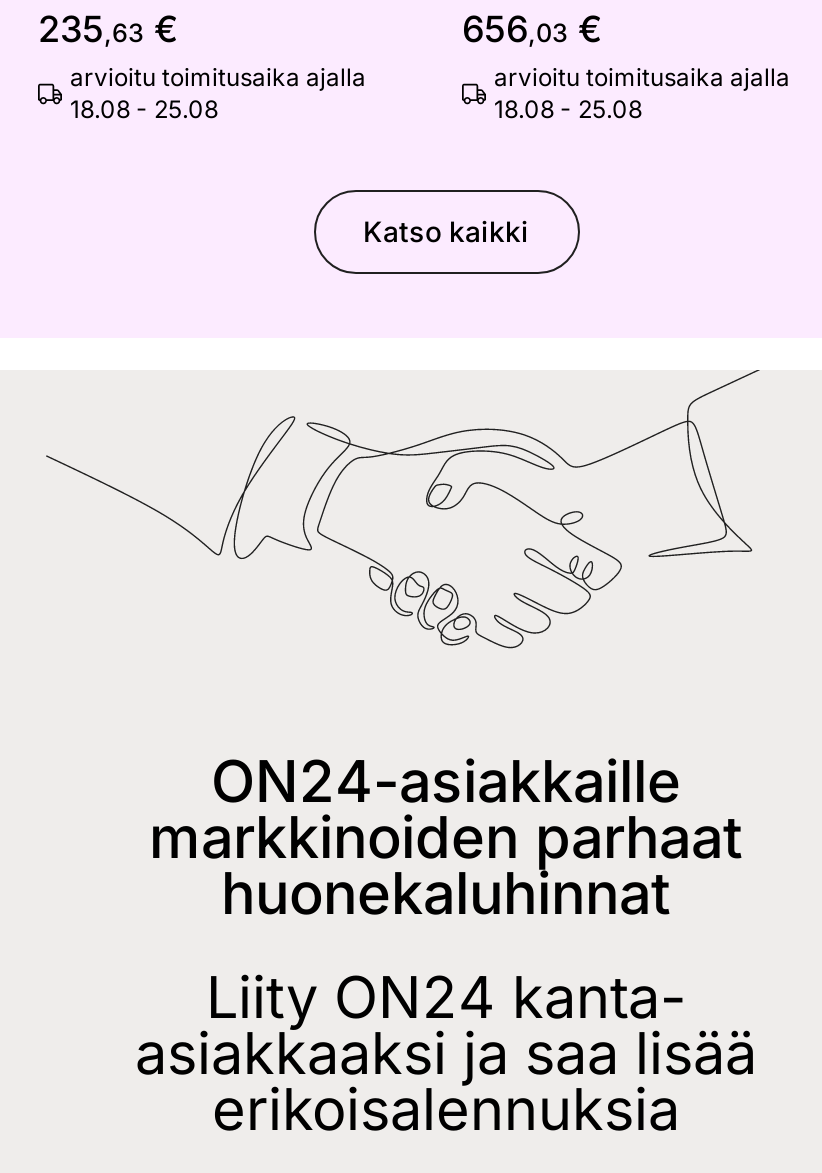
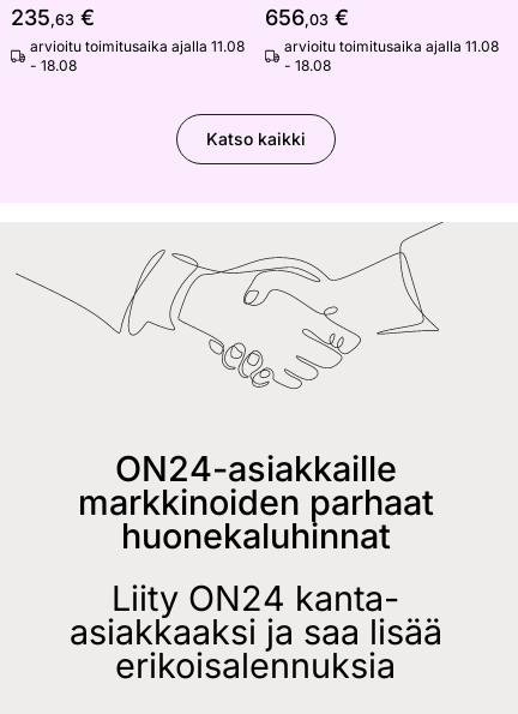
[70,62,366,124] arvioitu toimitusaika ajalla | 18.08 - 25.08 -> [30,37,245,75] arvioitu toimitusaika ajalla 11.08 | - 18.08
[494,62,790,124] arvioitu toimitusaika ajalla | 18.08 - 25.08 -> [284,37,499,75] arvioitu toimitusaika ajalla 11.08 | - 18.08

